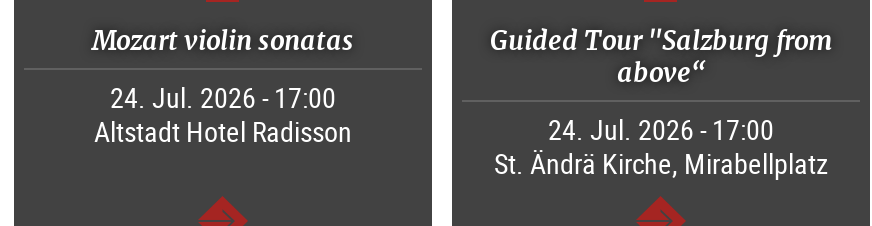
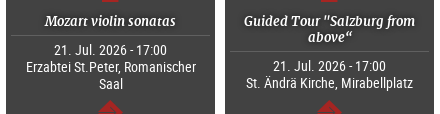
[94,78,352,150] 24. Jul. 2026 - 17:00 | Altstadt Hotel Radisson -> [25,40,195,93] 21. Jul. 2026 - 17:00 | Erzabtei St.Peter, Romanischer | Saal
[548,110,774,148] 24. Jul. 2026 - 17:00 -> [273,56,386,75] 21. Jul. 2026 - 17:00

